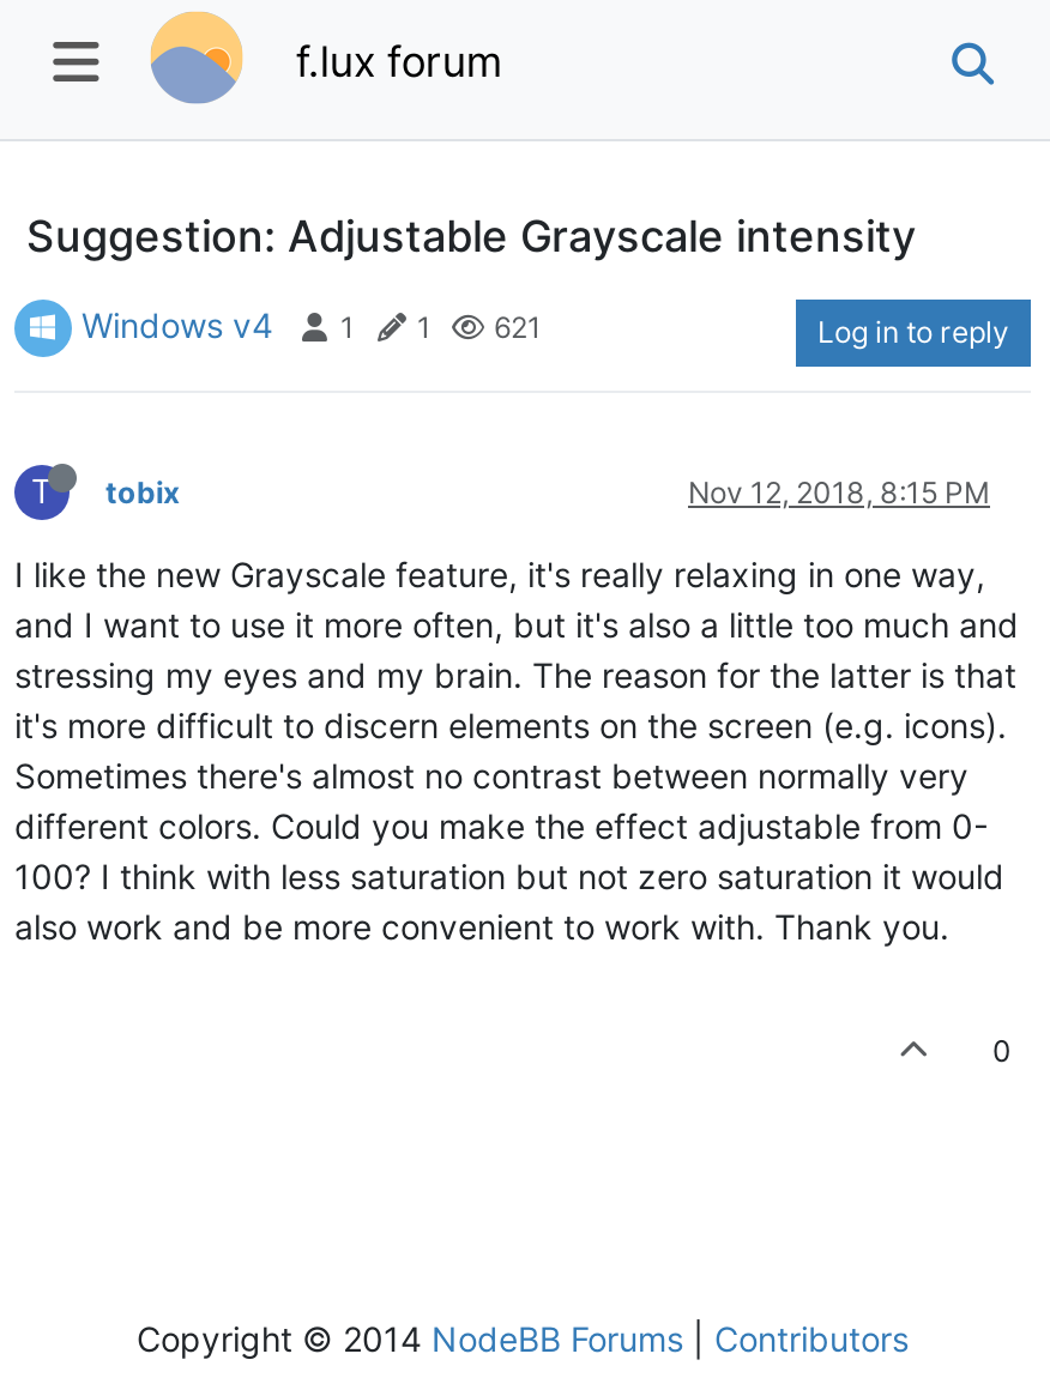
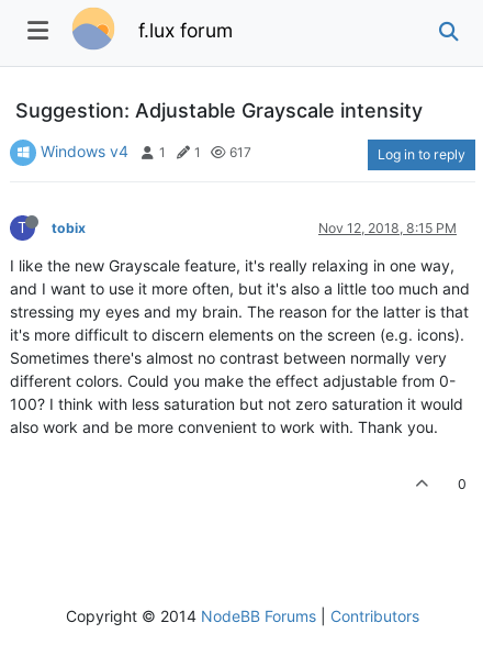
[82,304,542,345] Windows v4 1 1 621 -> [41,142,251,160] Windows v4 1 1 617

